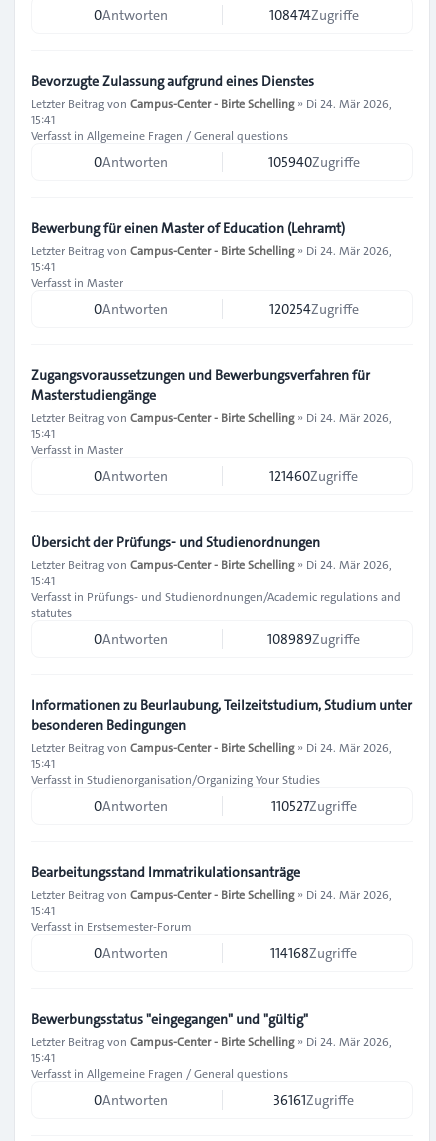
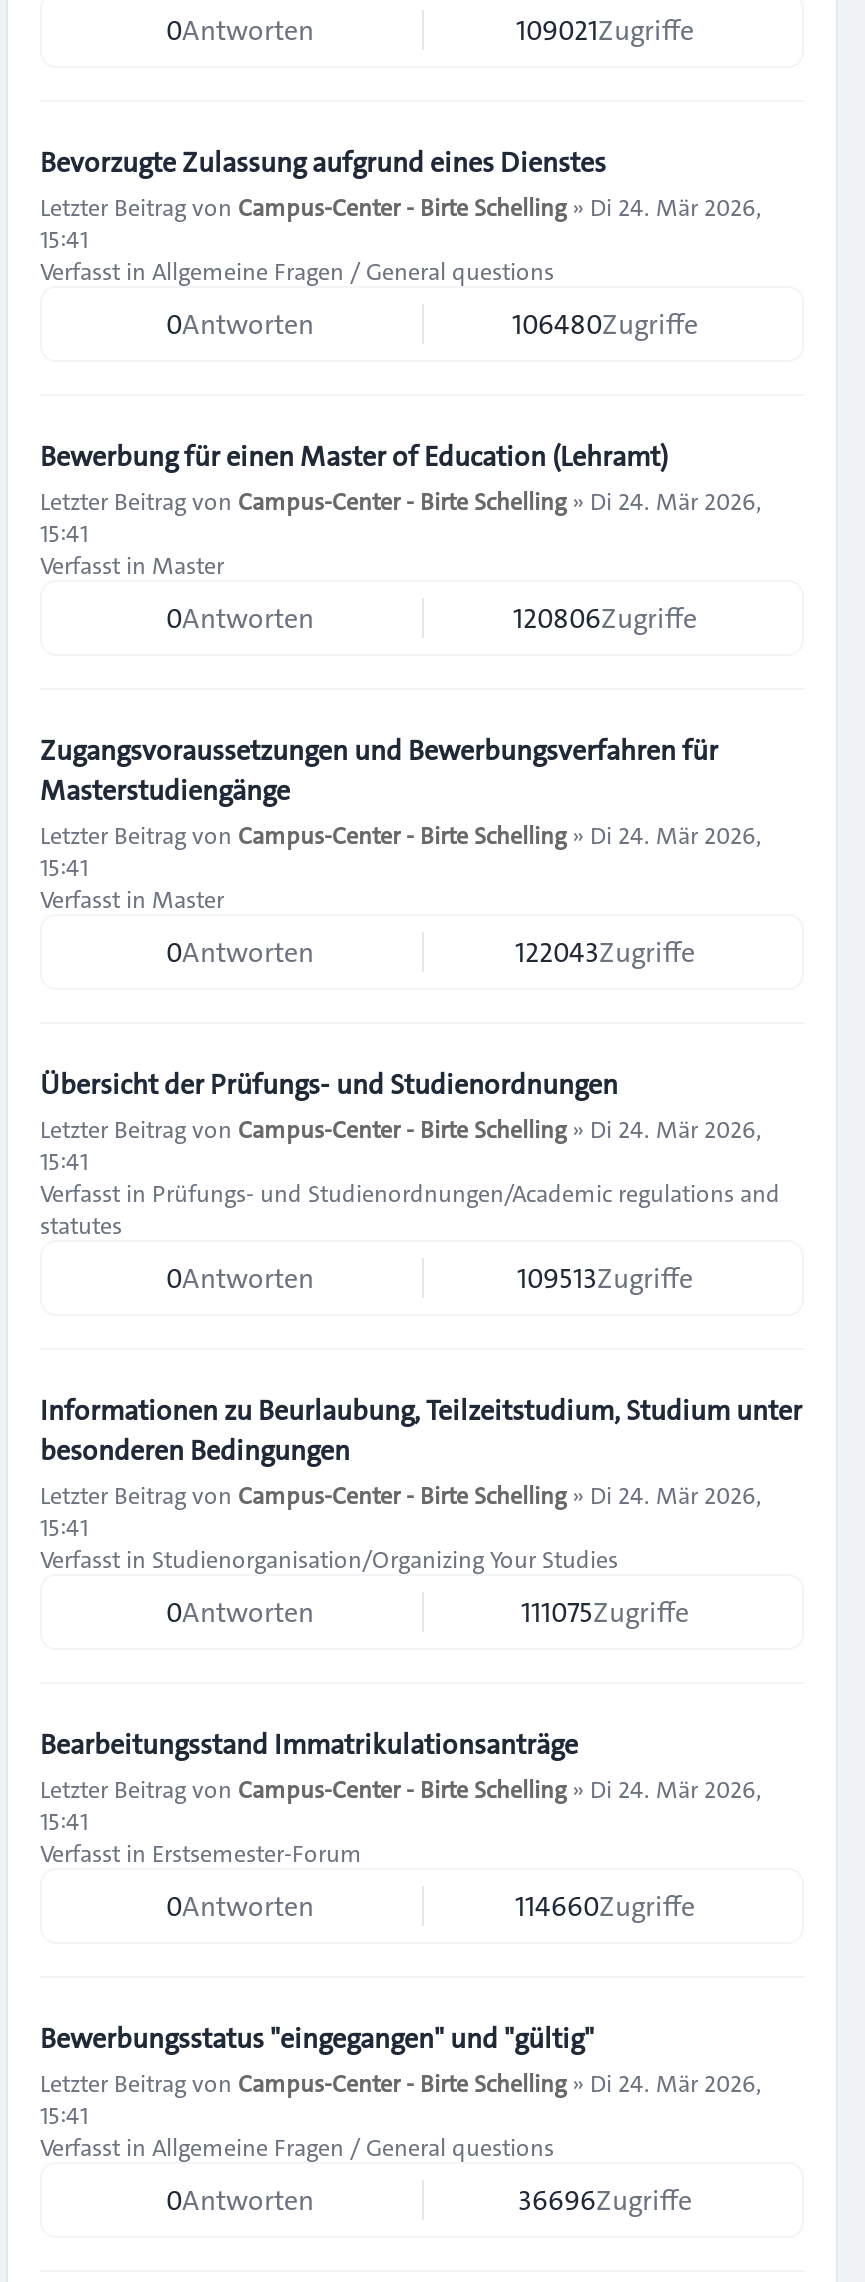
[268,5,358,25] 108474Zugriffe -> [516,10,694,50] 109021Zugriffe
[267,152,359,172] 105940Zugriffe -> [512,304,698,344] 106480Zugriffe
[268,299,358,319] 120254Zugriffe -> [513,598,697,638] 120806Zugriffe
[269,466,358,486] 121460Zugriffe -> [515,932,695,972] 122043Zugriffe
[267,629,360,649] 108989Zugriffe -> [517,1258,693,1298] 109513Zugriffe
[270,796,356,816] 110527Zugriffe -> [521,1592,689,1632] 111075Zugriffe
[270,943,357,963] 114168Zugriffe -> [515,1886,695,1926] 114660Zugriffe
[273,1090,354,1110] 36161Zugriffe -> [518,2180,692,2220] 36696Zugriffe

